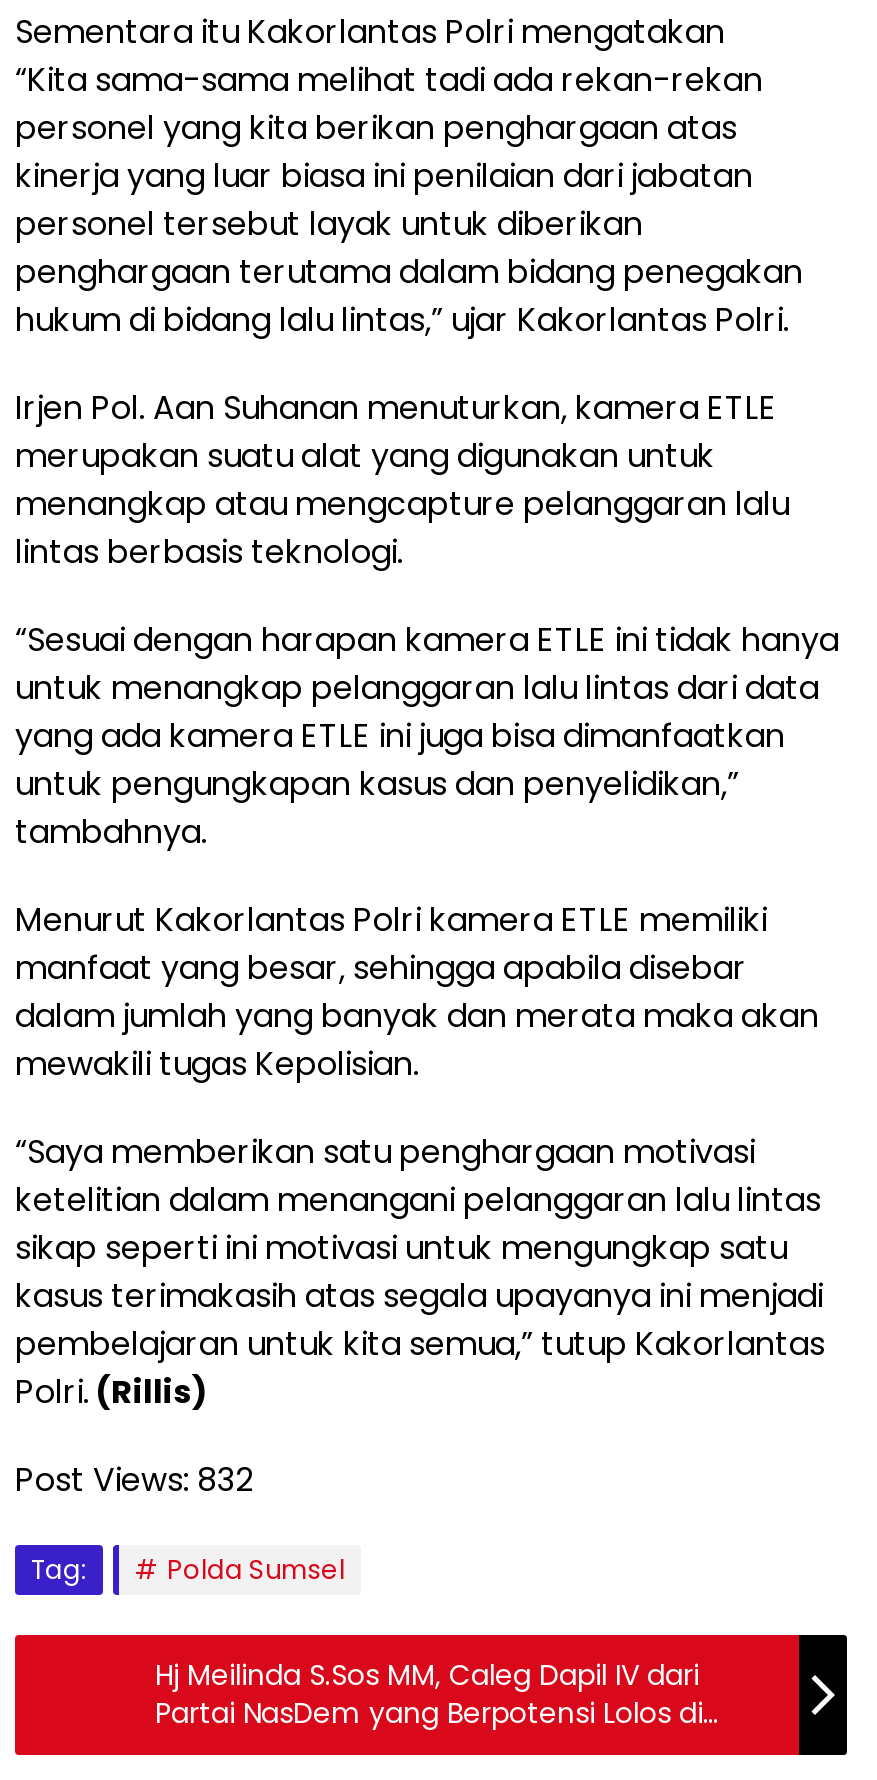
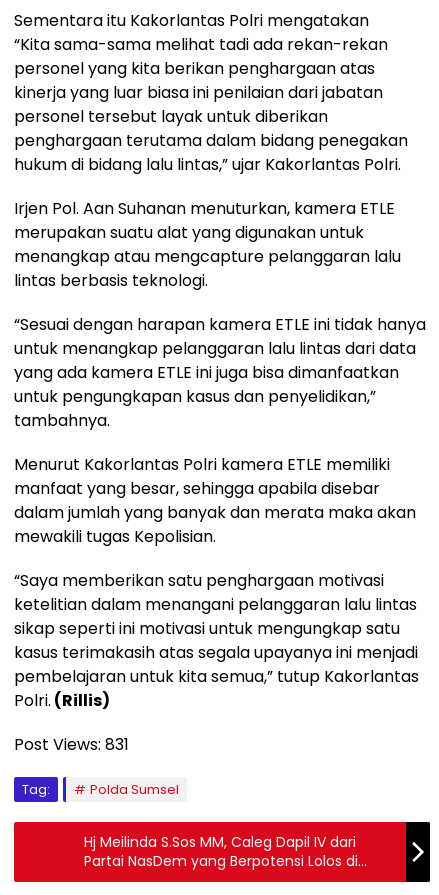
[15,1457,253,1503] Post Views: 832 -> [14,733,129,756] Post Views: 831

